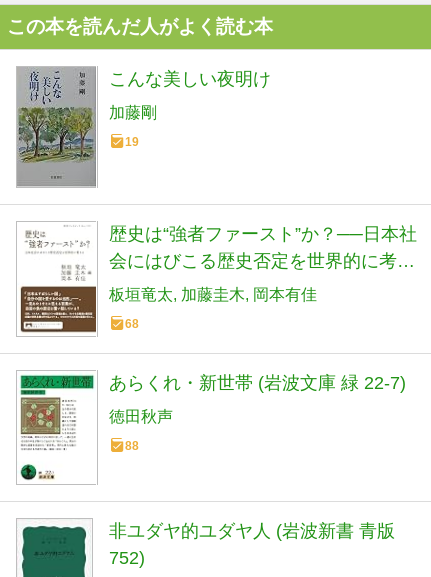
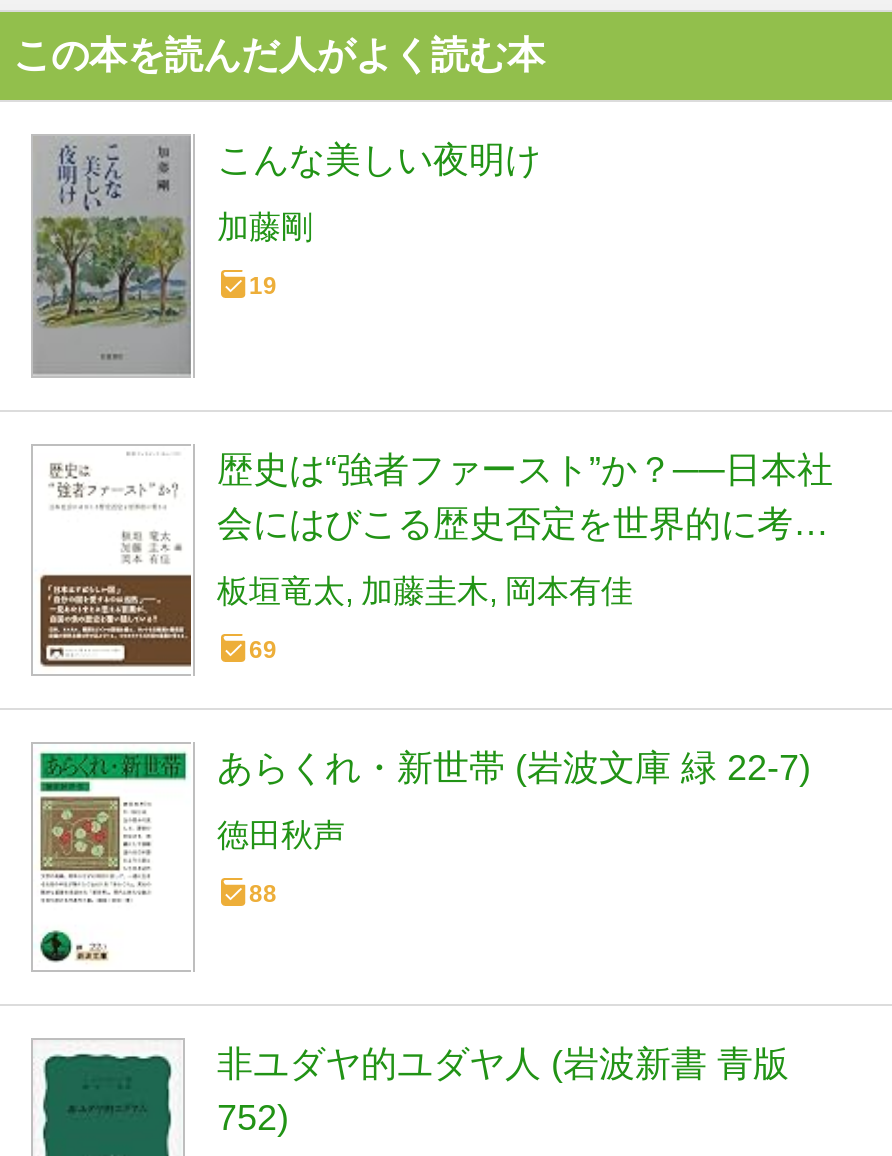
[125,316,139,330] 68 -> [249,635,277,663] 69

